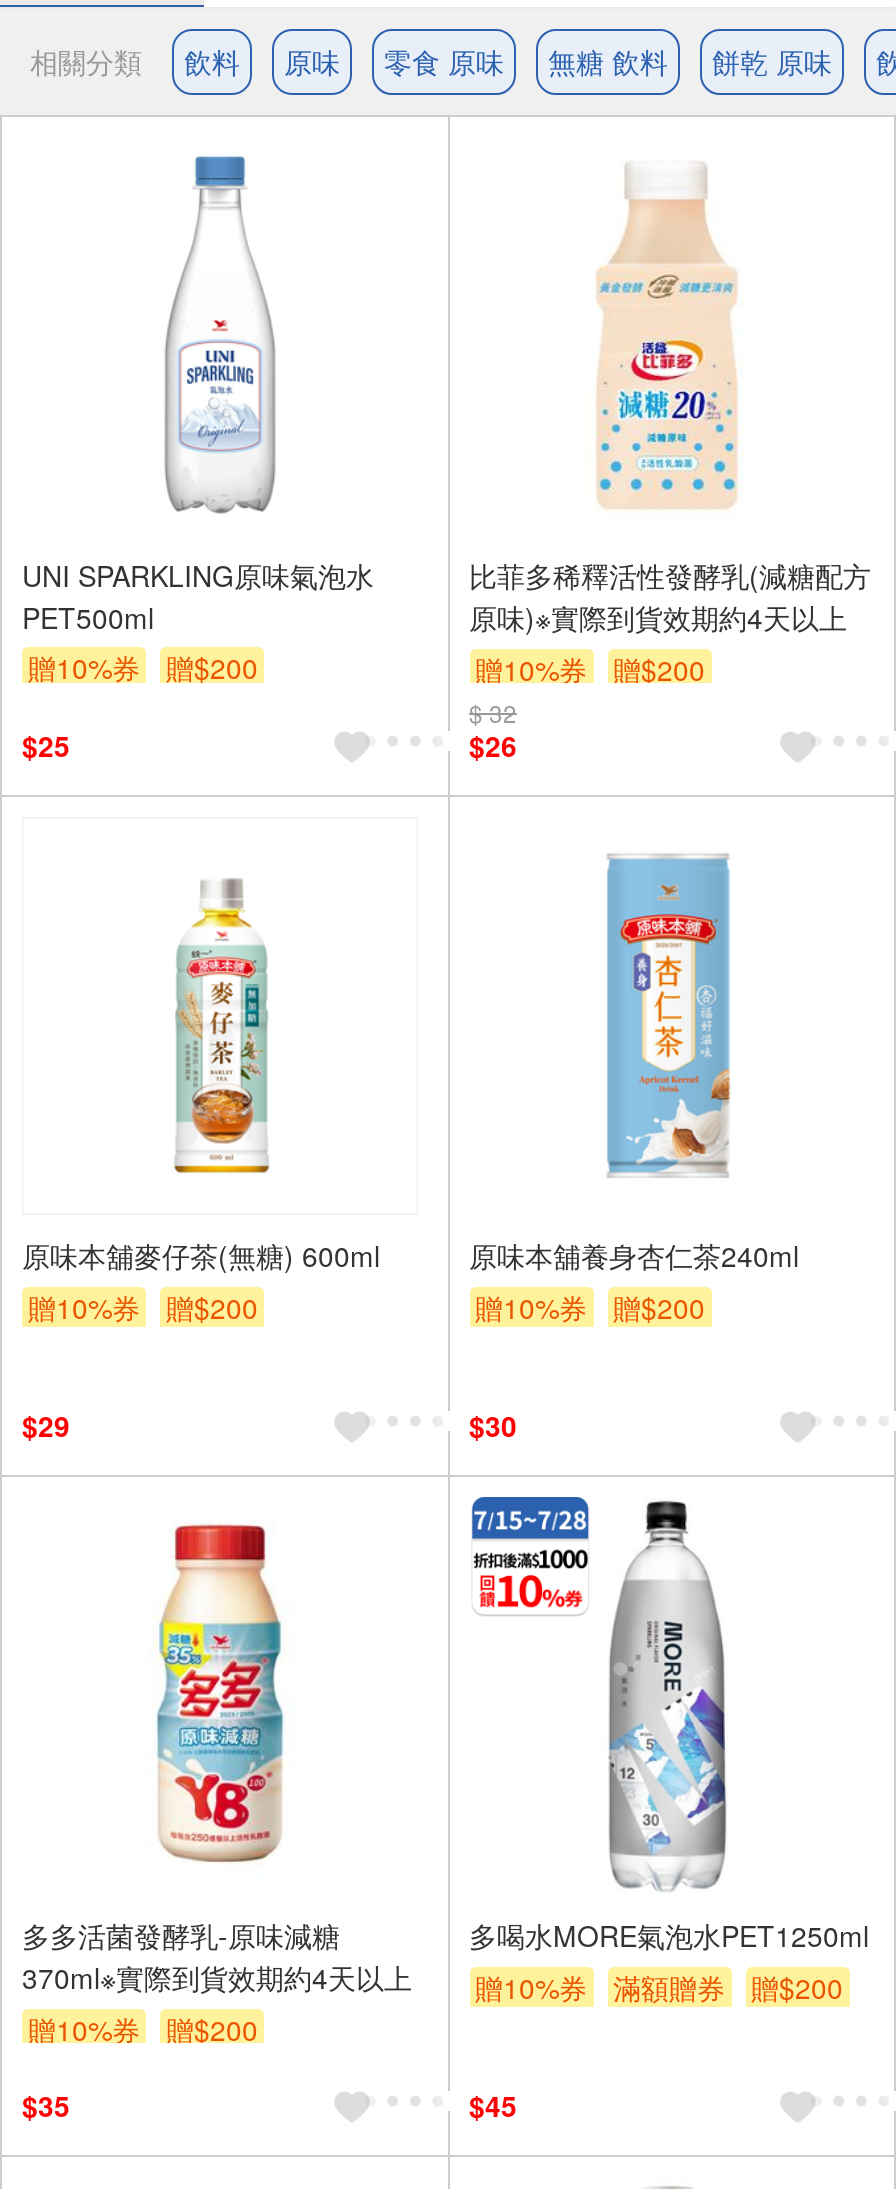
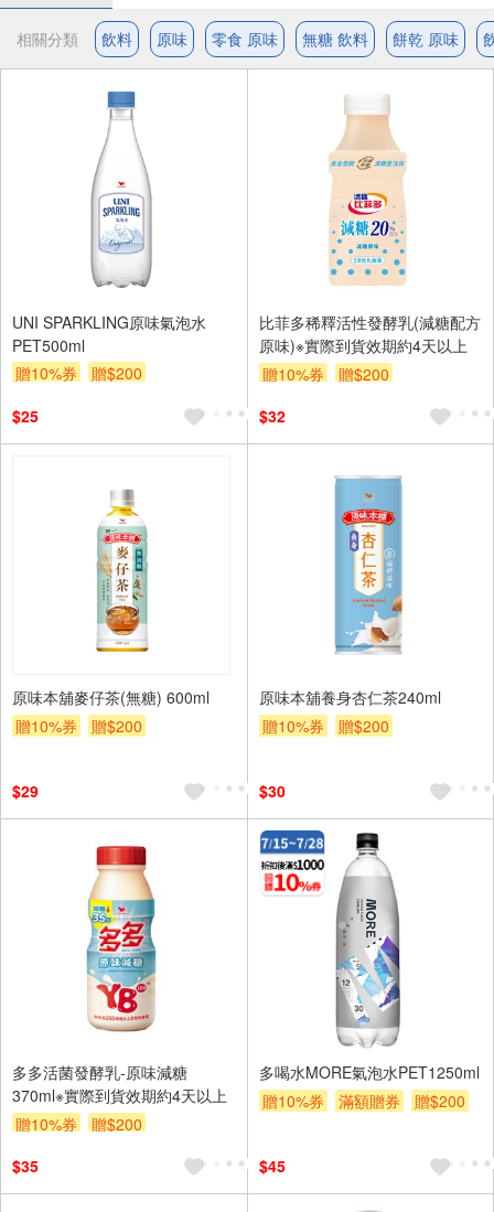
[469,694,517,765] $ 32 | $26 -> [259,405,285,427] $32

